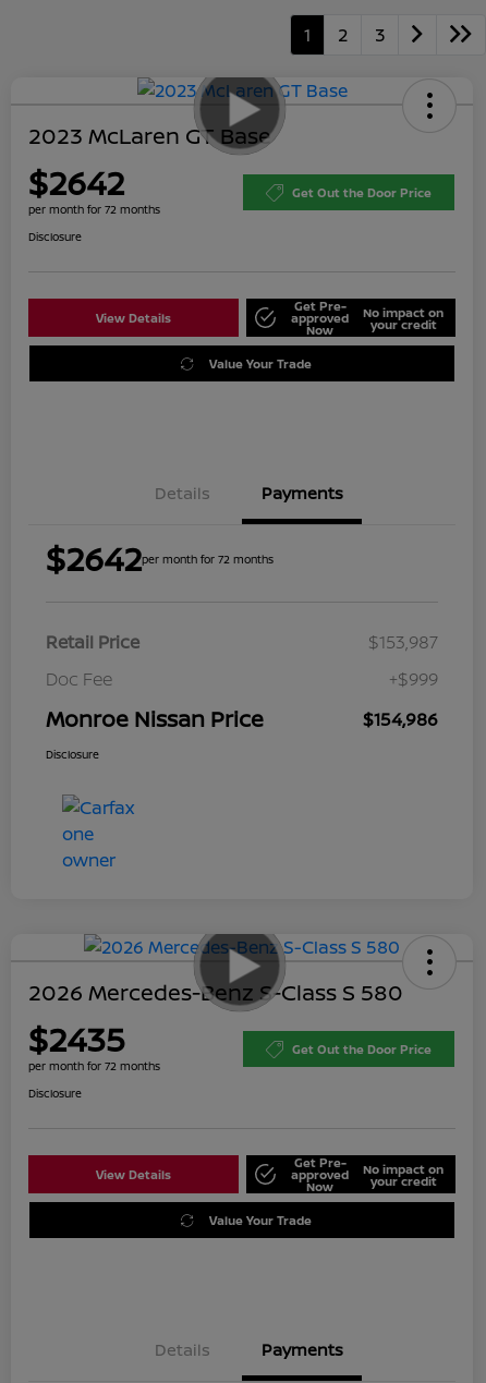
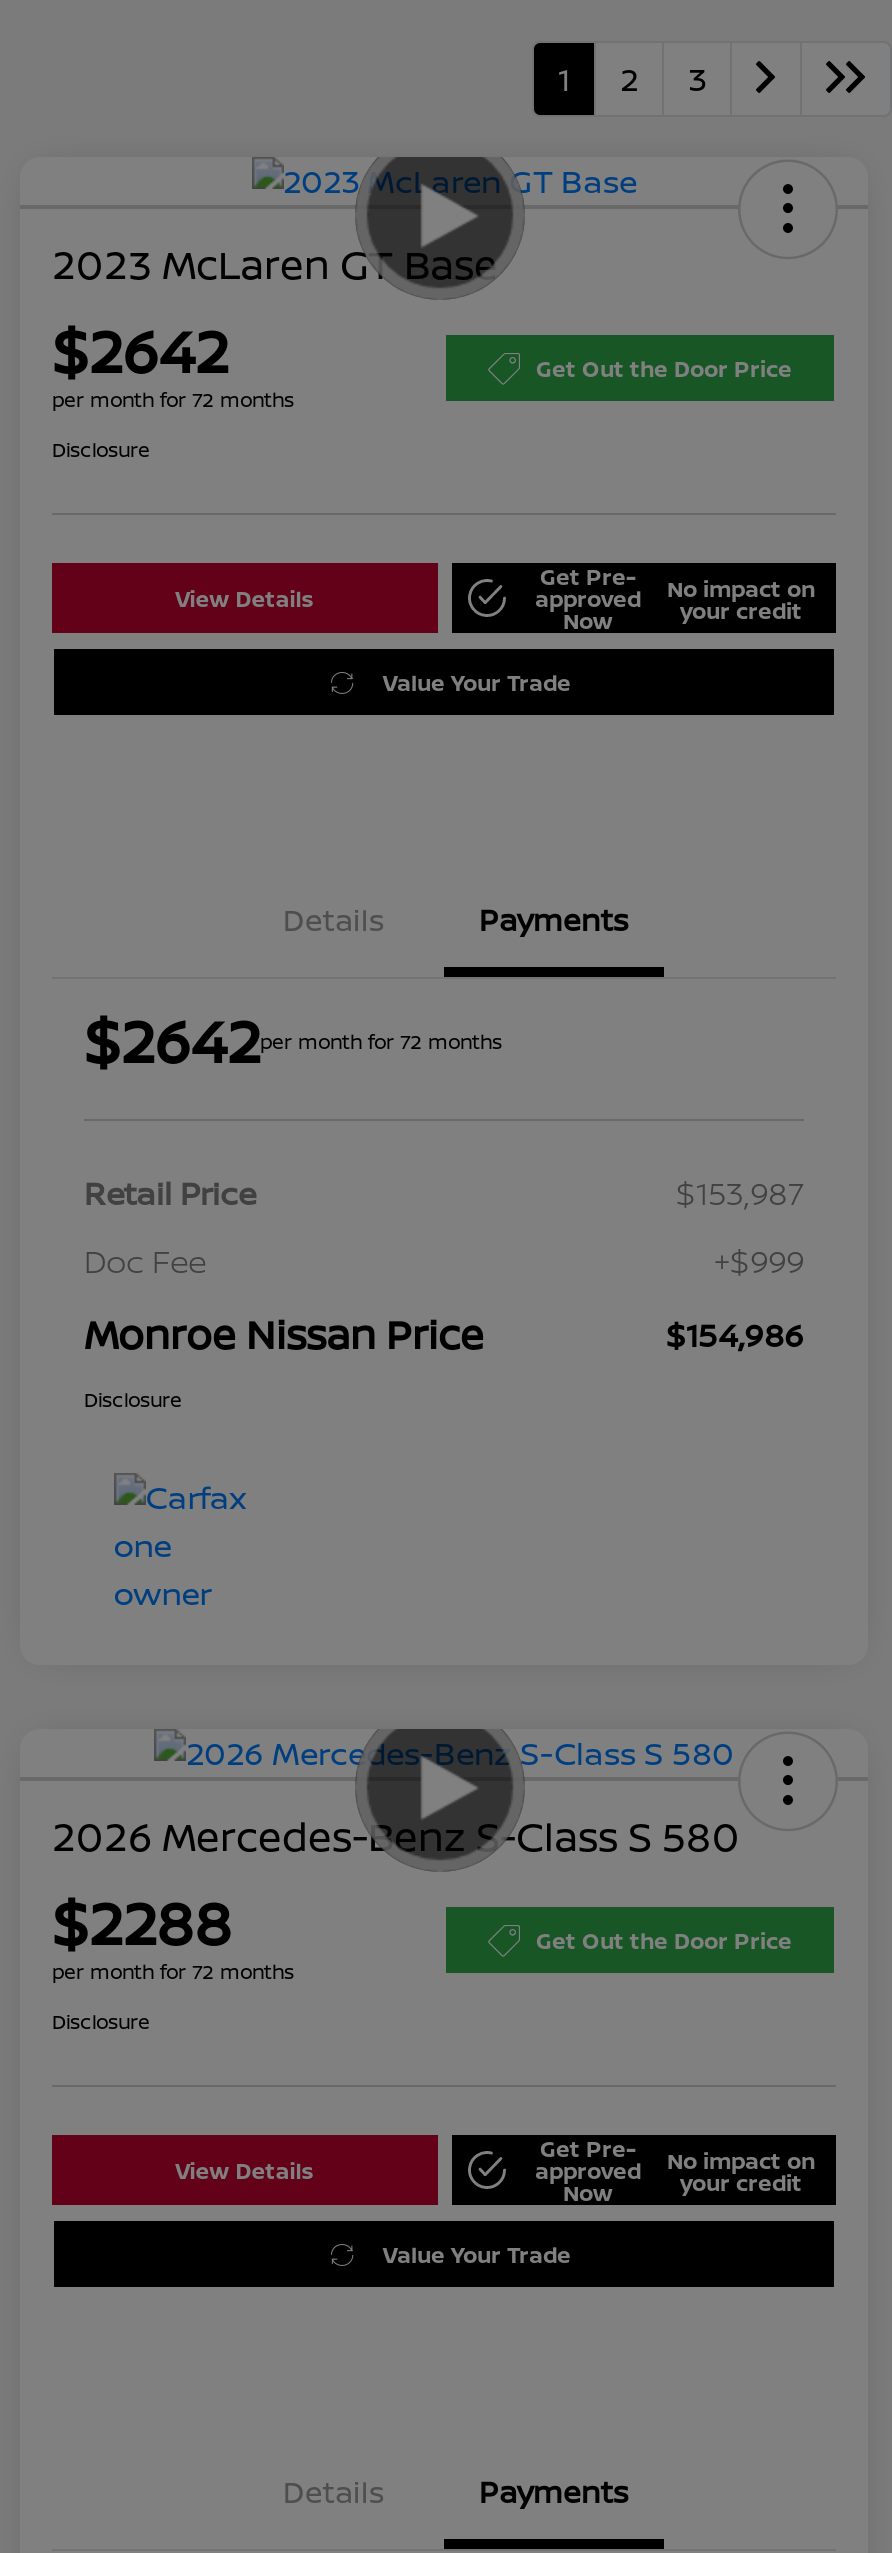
[28,1017,125,1062] $2435 -> [52,1881,232,1963] $2288

